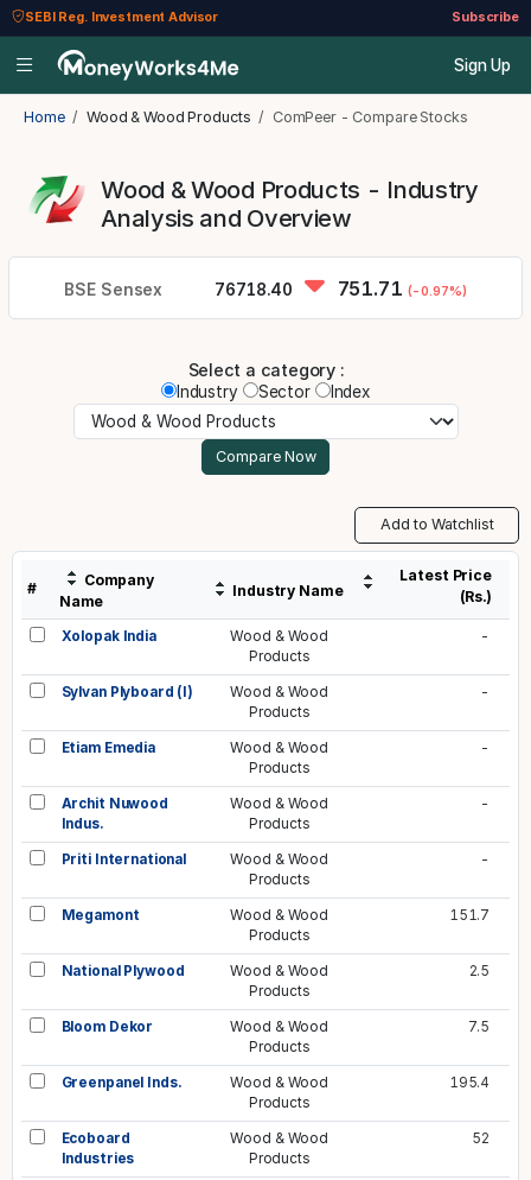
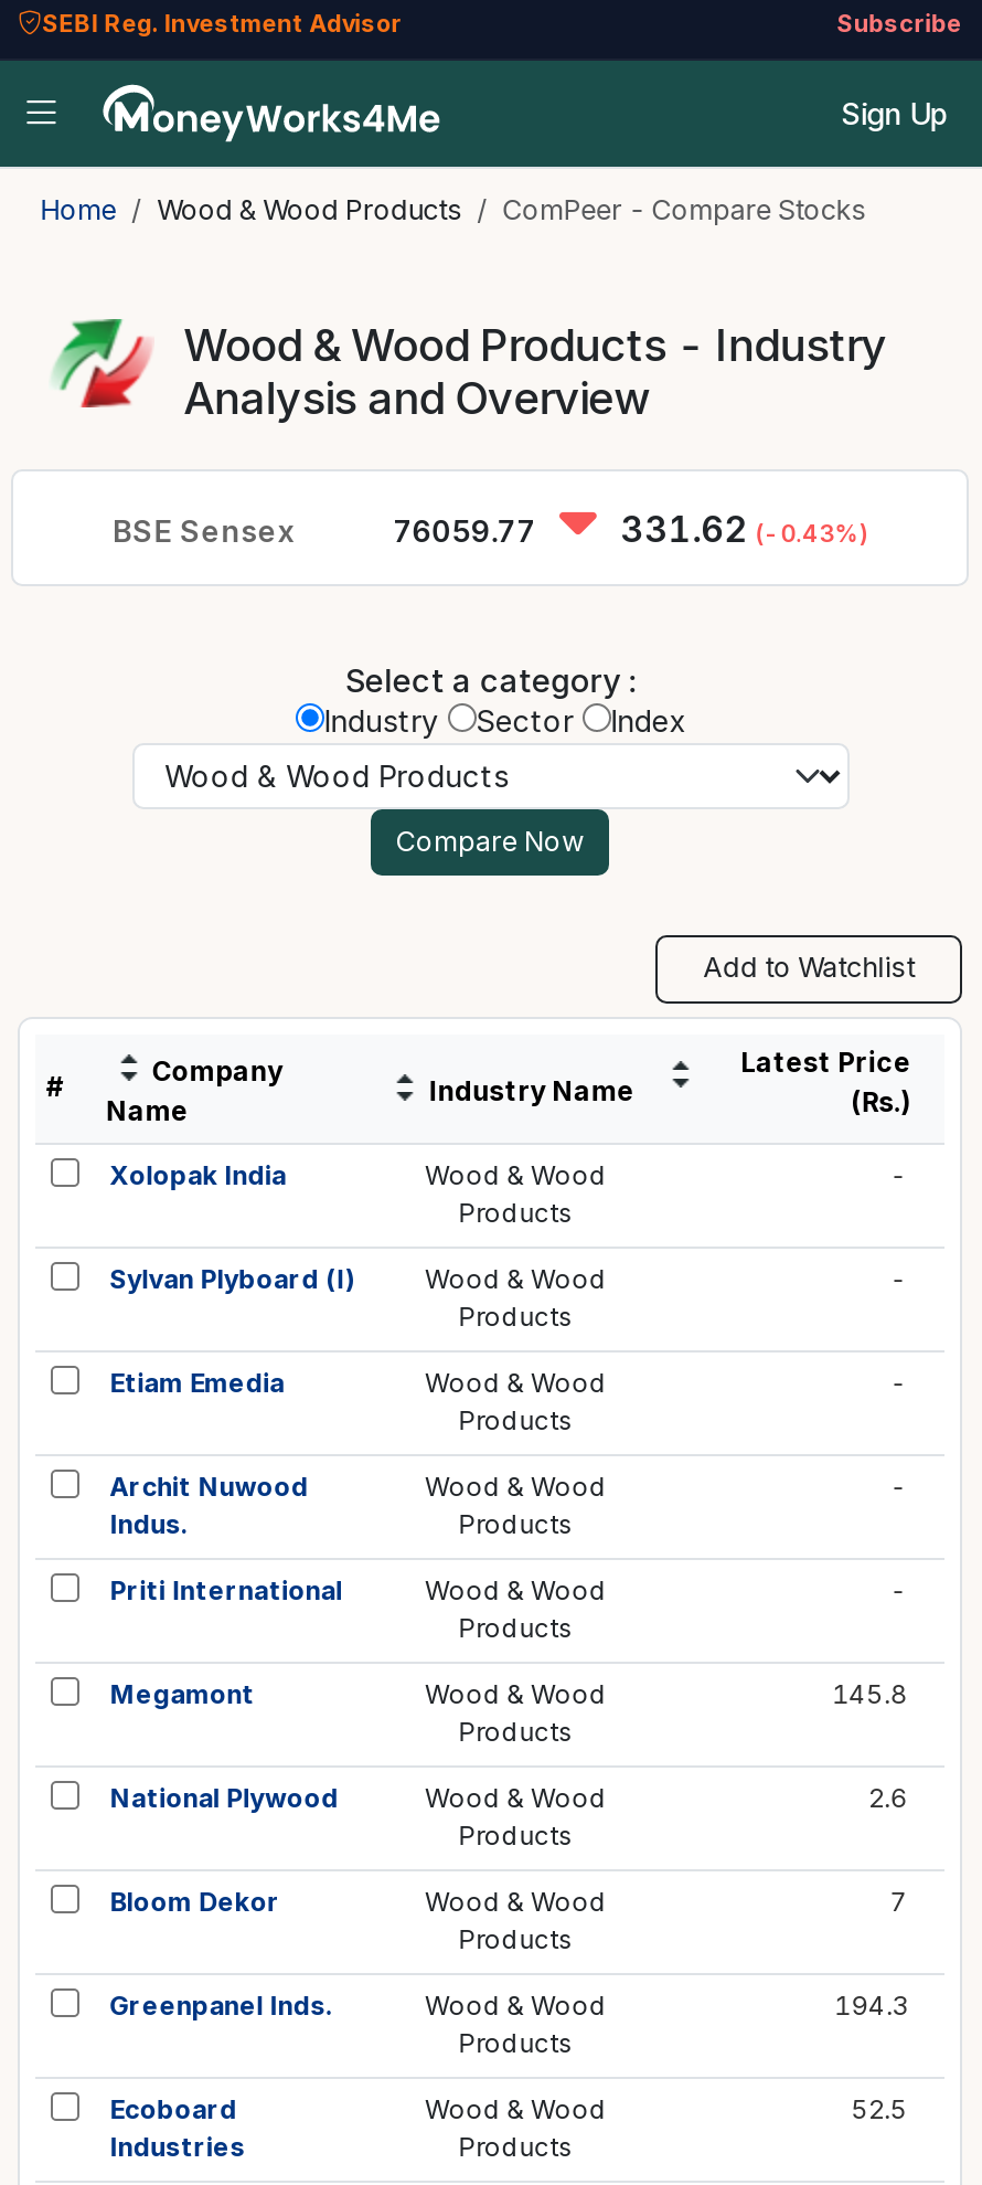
[215,280,297,299] 76718.40 -> [393,513,545,549] 76059.77
[337,276,466,300] 751.71 (-0.97%) -> [620,507,867,551] 331.62 (-0.43%)
[449,907,490,924] 151.7 -> [832,1679,907,1710] 145.8
[469,963,490,979] 2.5 -> [868,1783,907,1814] 2.6
[468,1019,490,1035] 7.5 -> [890,1887,907,1918] 7
[449,1074,490,1091] 195.4 -> [834,1991,907,2022] 194.3
[472,1130,490,1147] 52 -> [851,2094,907,2125] 52.5

